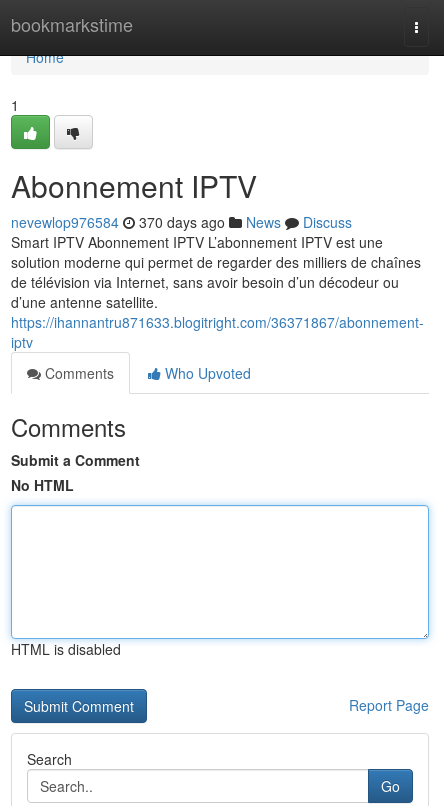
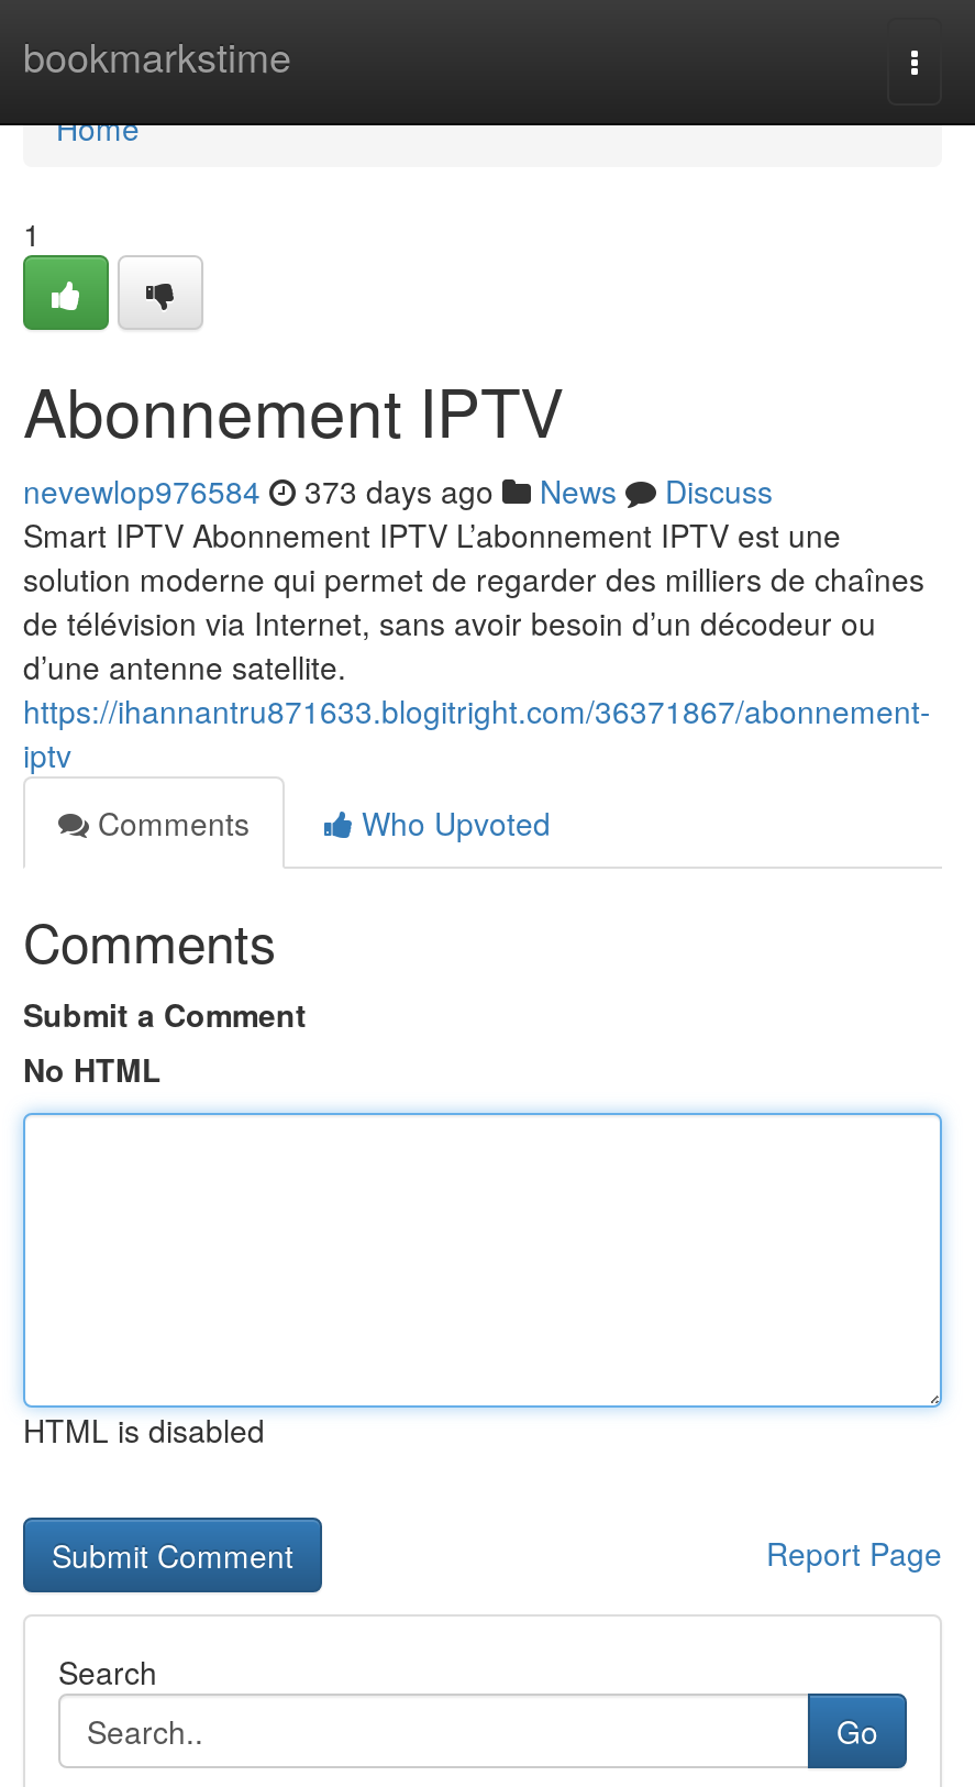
[11,212,352,232] nevewlop976584 370 days ago News Discuss -> [23,468,773,512] nevewlop976584 373 days ago News Discuss

